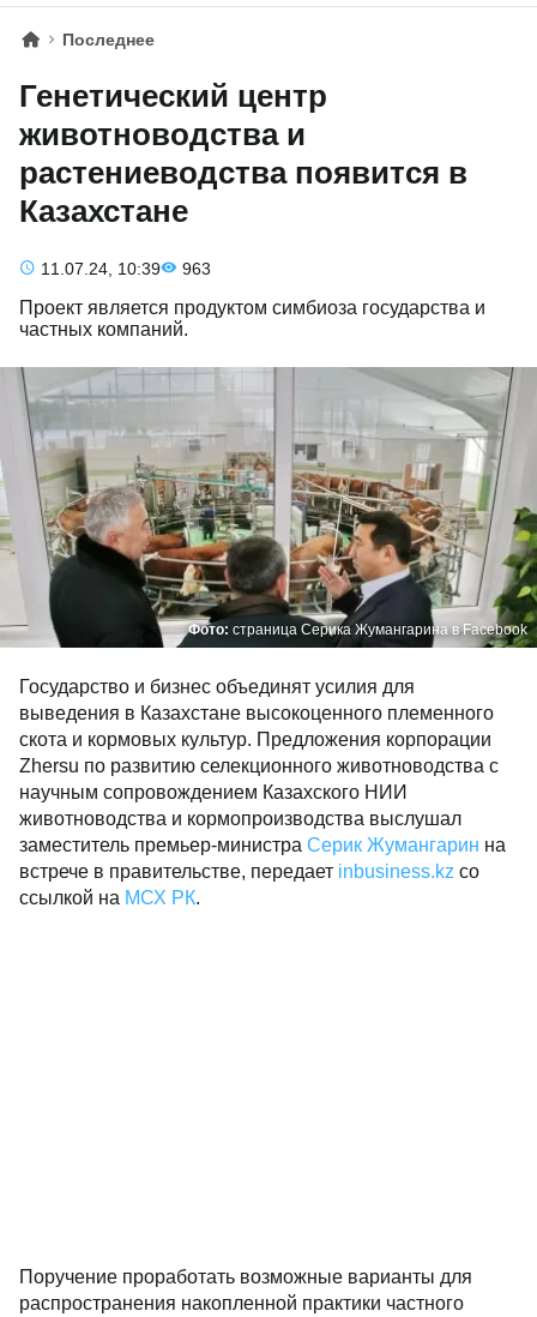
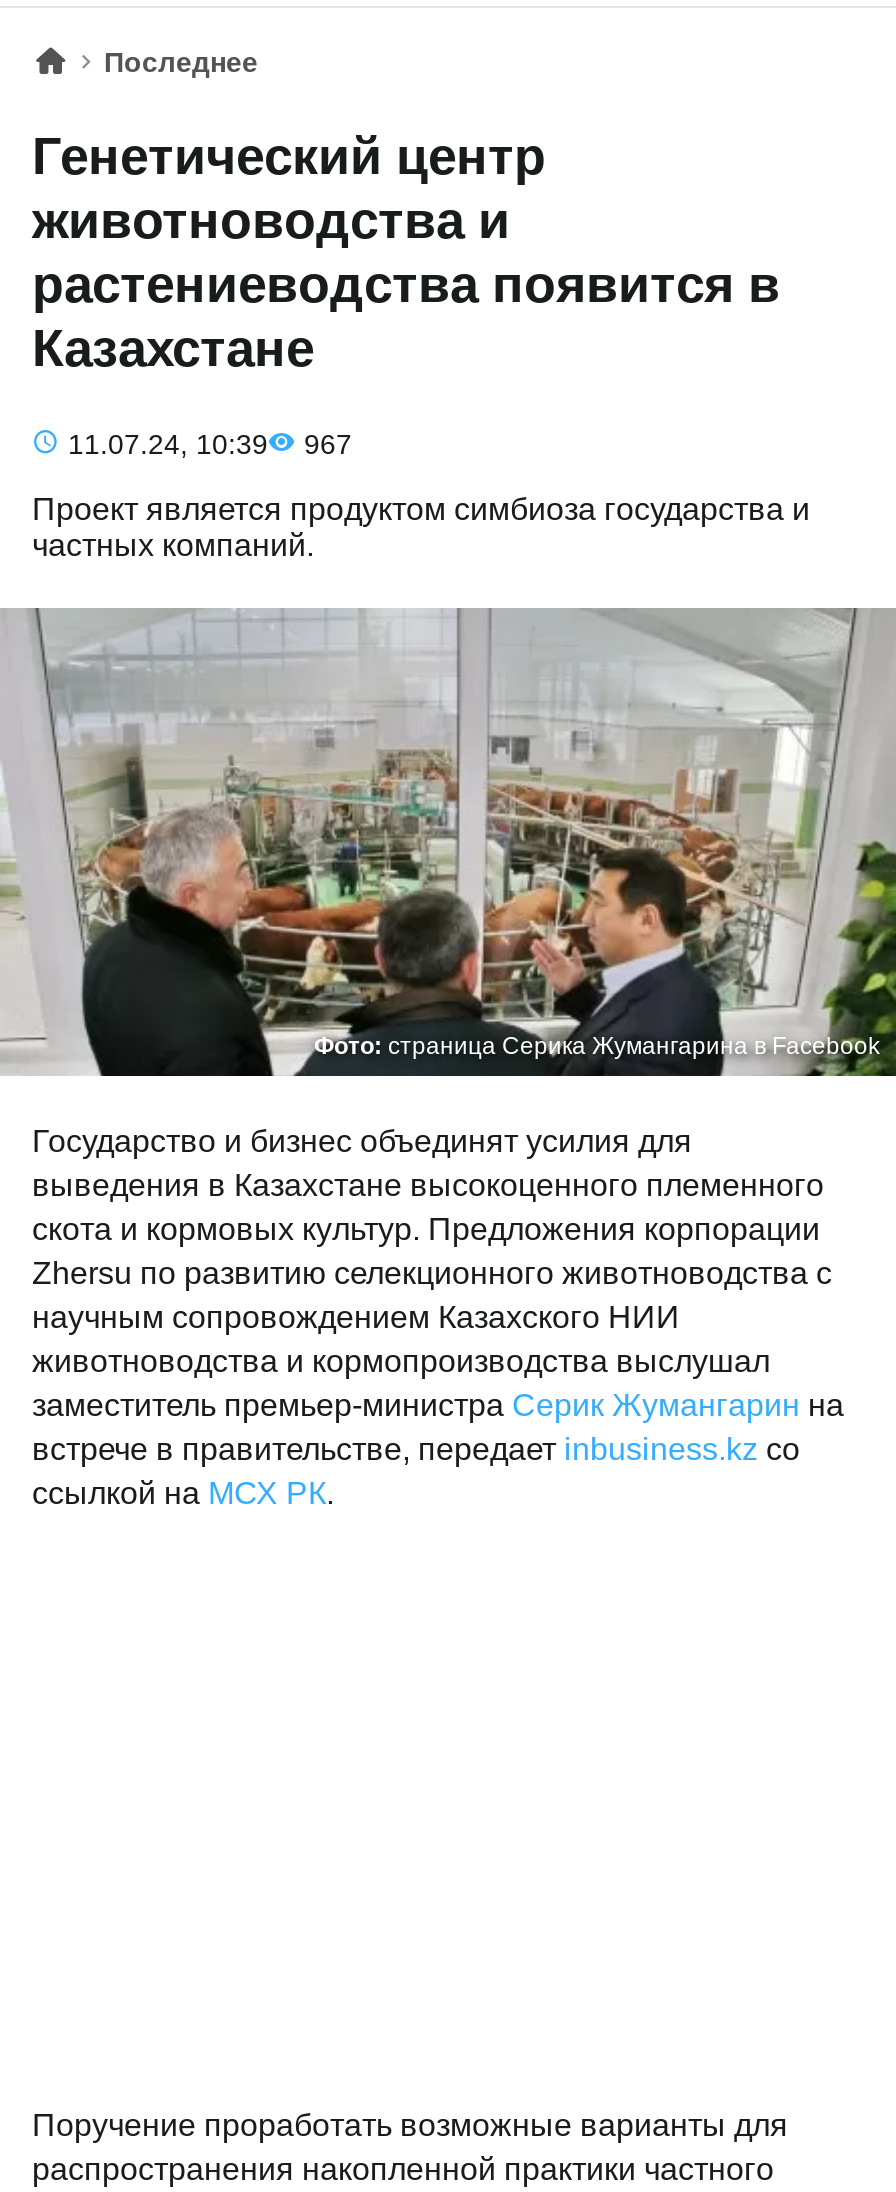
[41,259,211,278] 11.07.24, 10:39 963 -> [68,428,352,460] 11.07.24, 10:39 967

